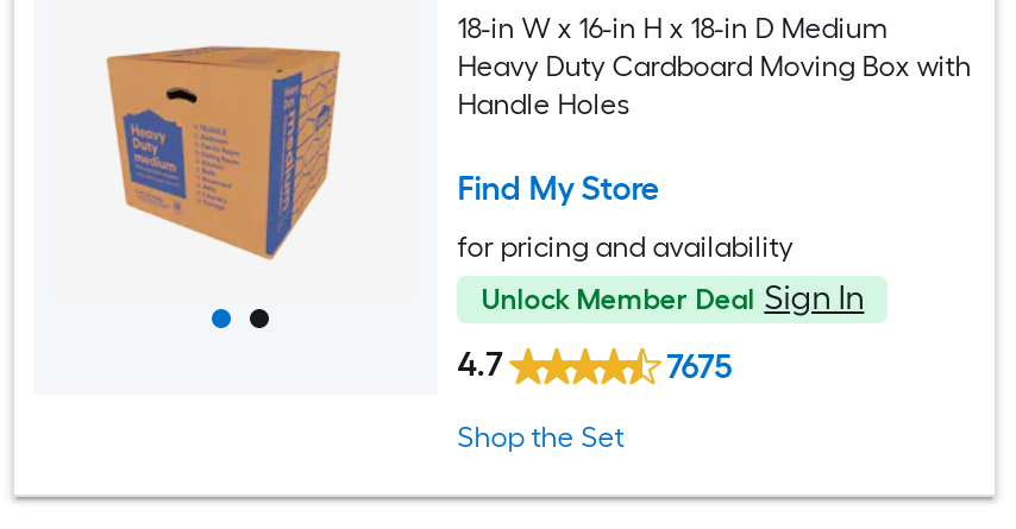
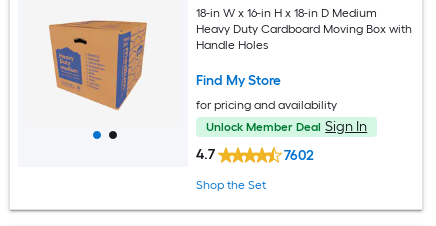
[667,348,733,388] 7675 -> [284,147,314,164] 7602

